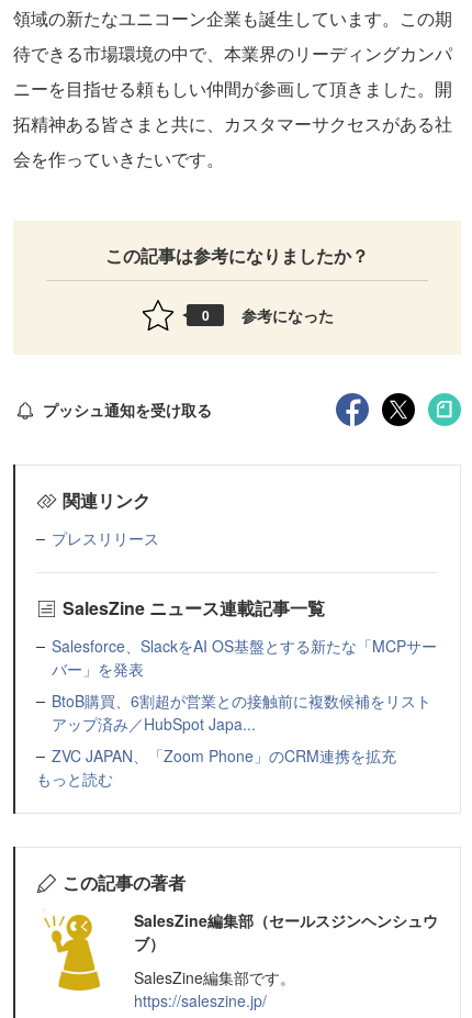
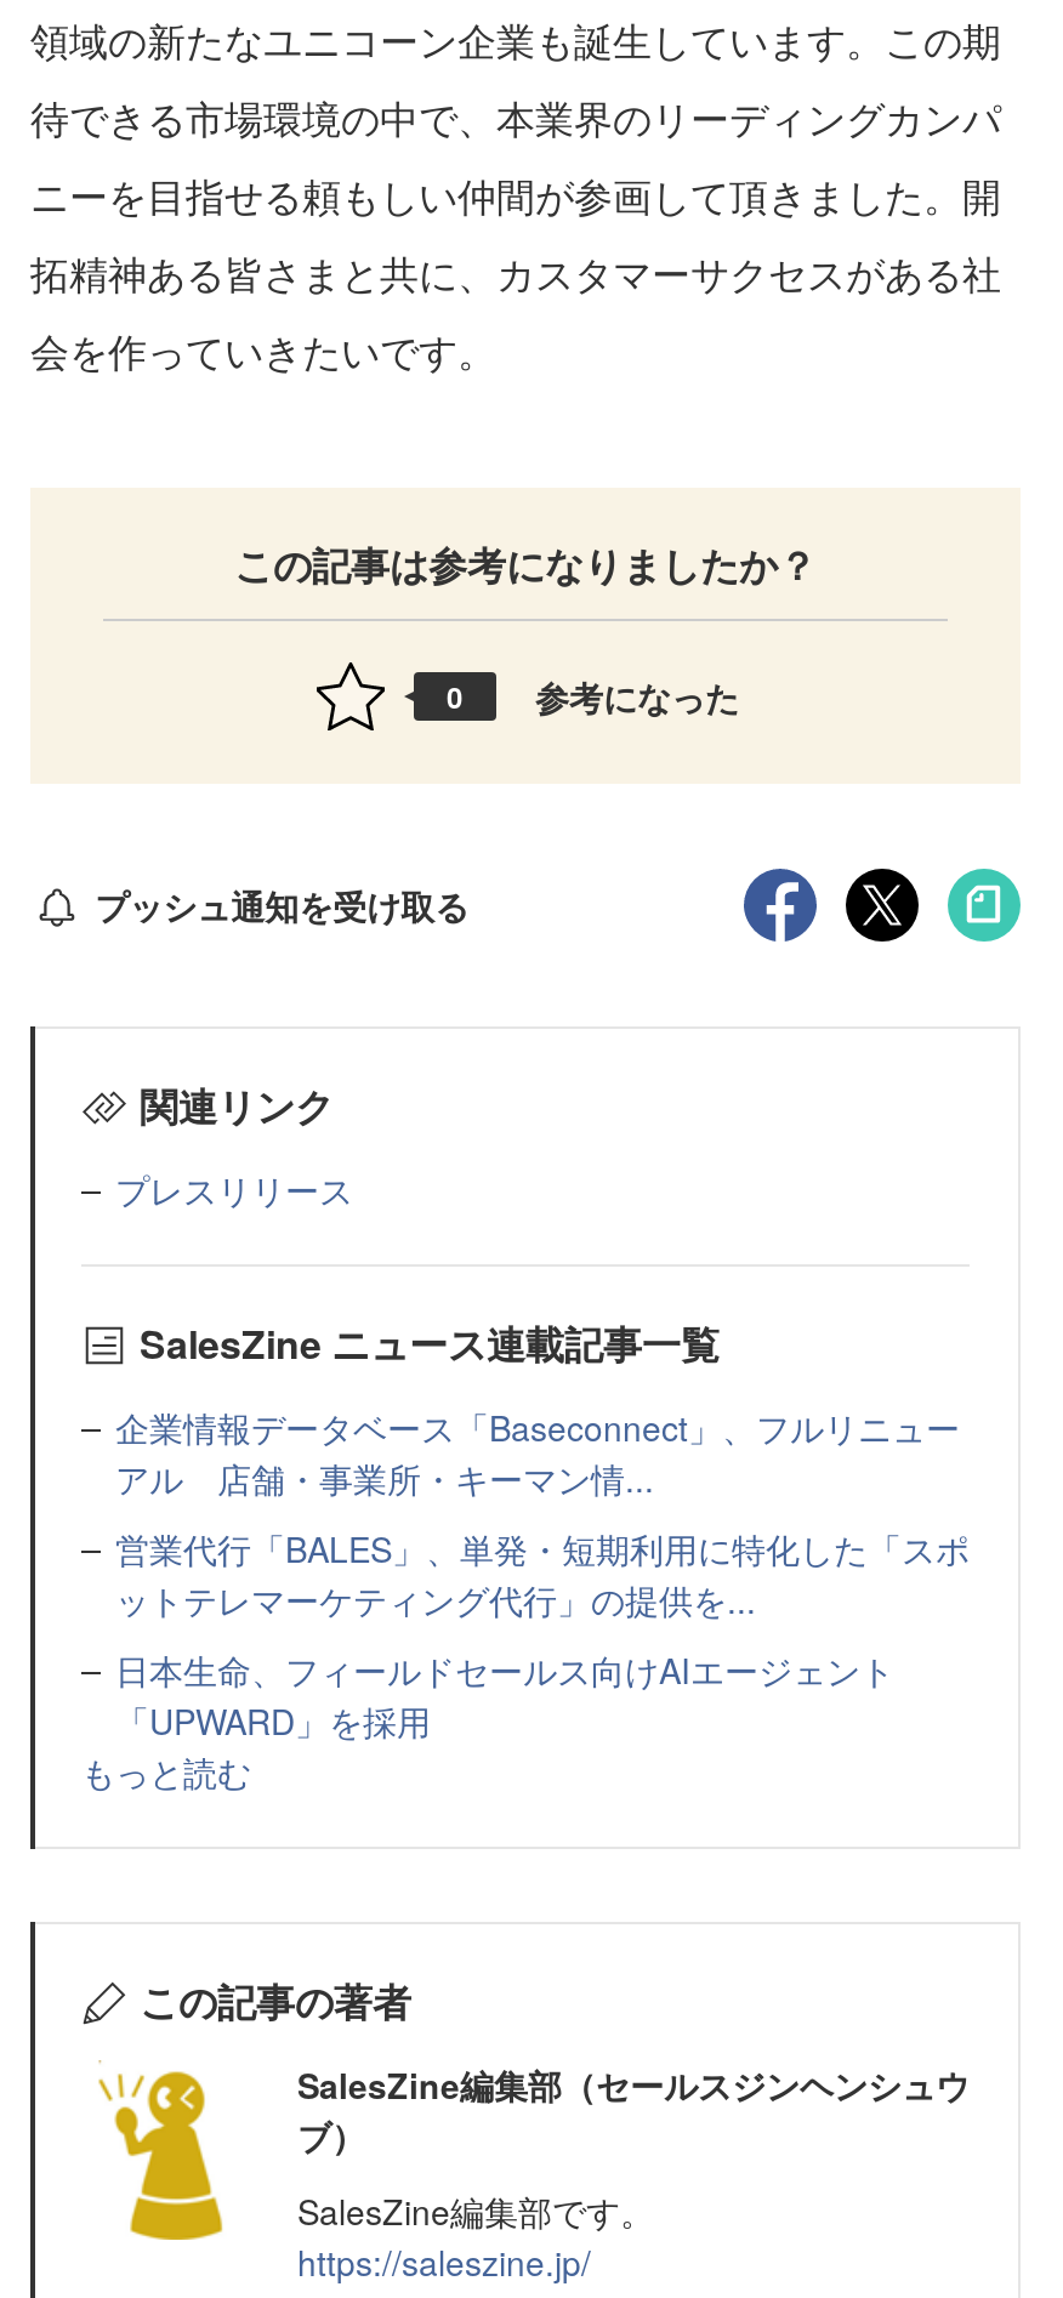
[52,635,437,767] Salesforce、SlackをAI OS基盤とする新たな「MCPサー | バー」を発表 | BtoB購買、6割超が営業との接触前に複数候補をリスト | アップ済み／HubSpot Japa... | ZVC JAPAN、「Zoom Phone」のCRM連携を拡充 -> [115,1404,970,1746] 企業情報データベース「Baseconnect」、フルリニュー | アル 店舗・事業所・キーマン情... | 営業代行「BALES」、単発・短期利用に特化した「スポ | ットテレマーケティング代行」の提供を... | 日本生命、フィールドセールス向けAIエージェント | 「UPWARD」を採用

